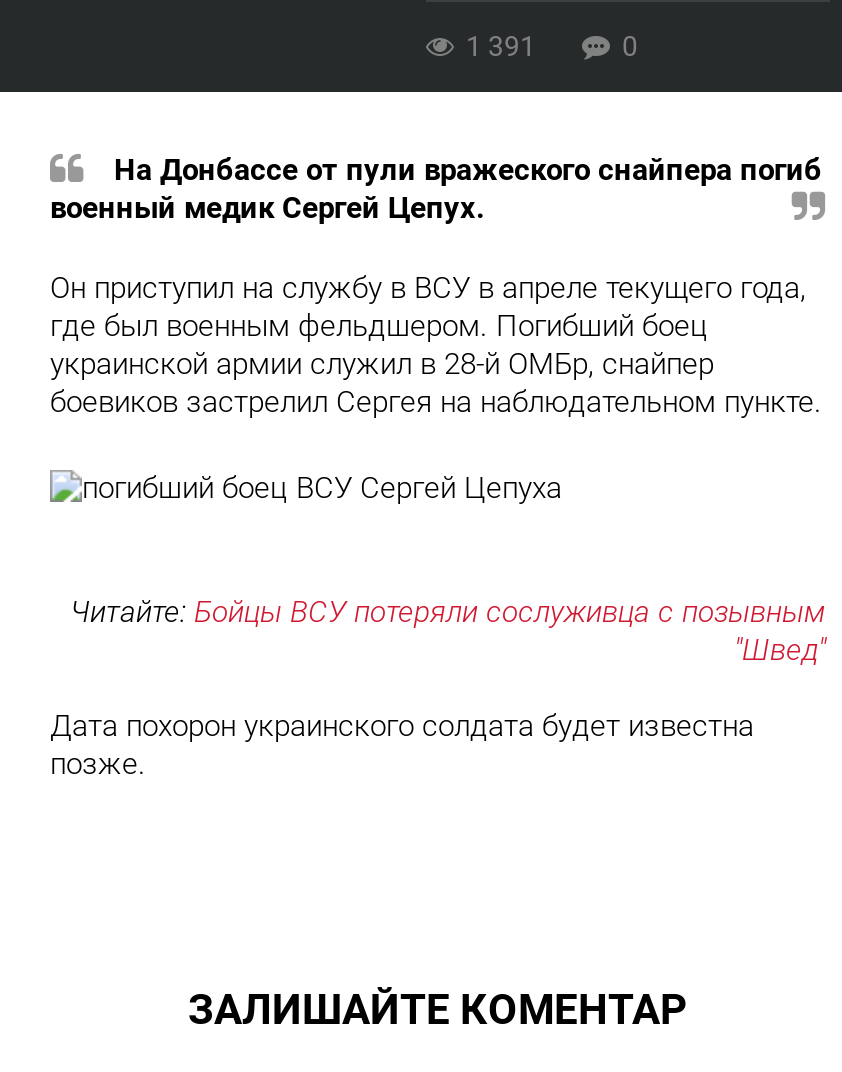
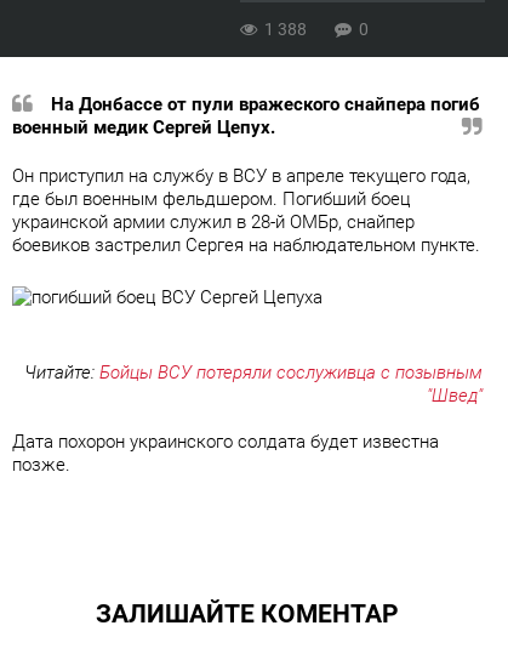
[460,30,536,62] 1 391 -> [261,19,307,39] 1 388

